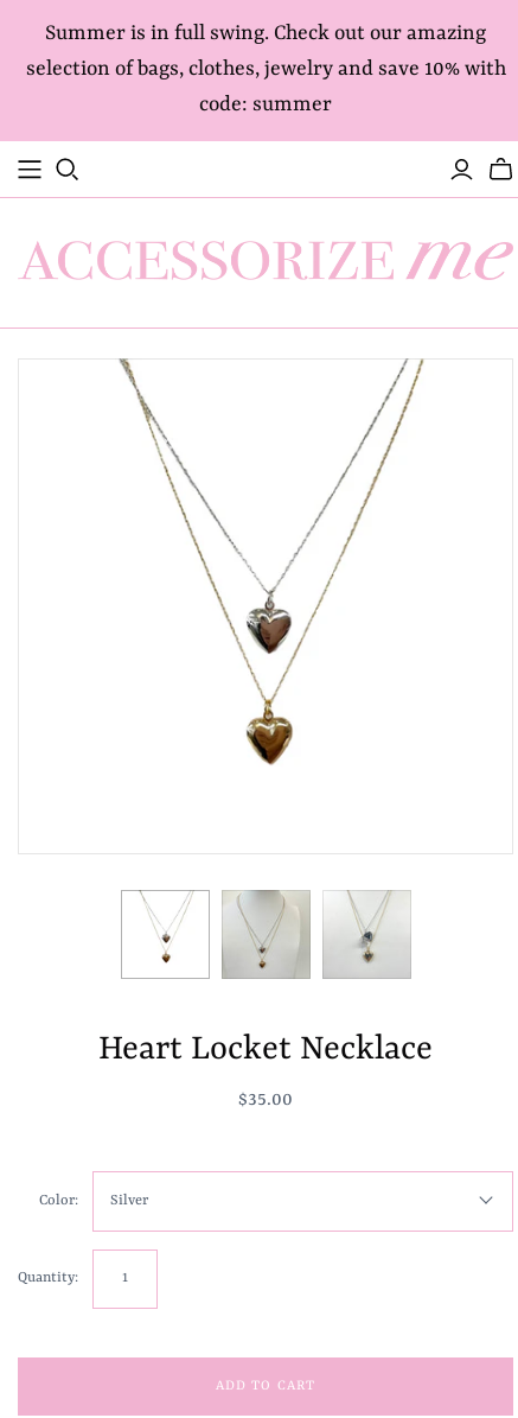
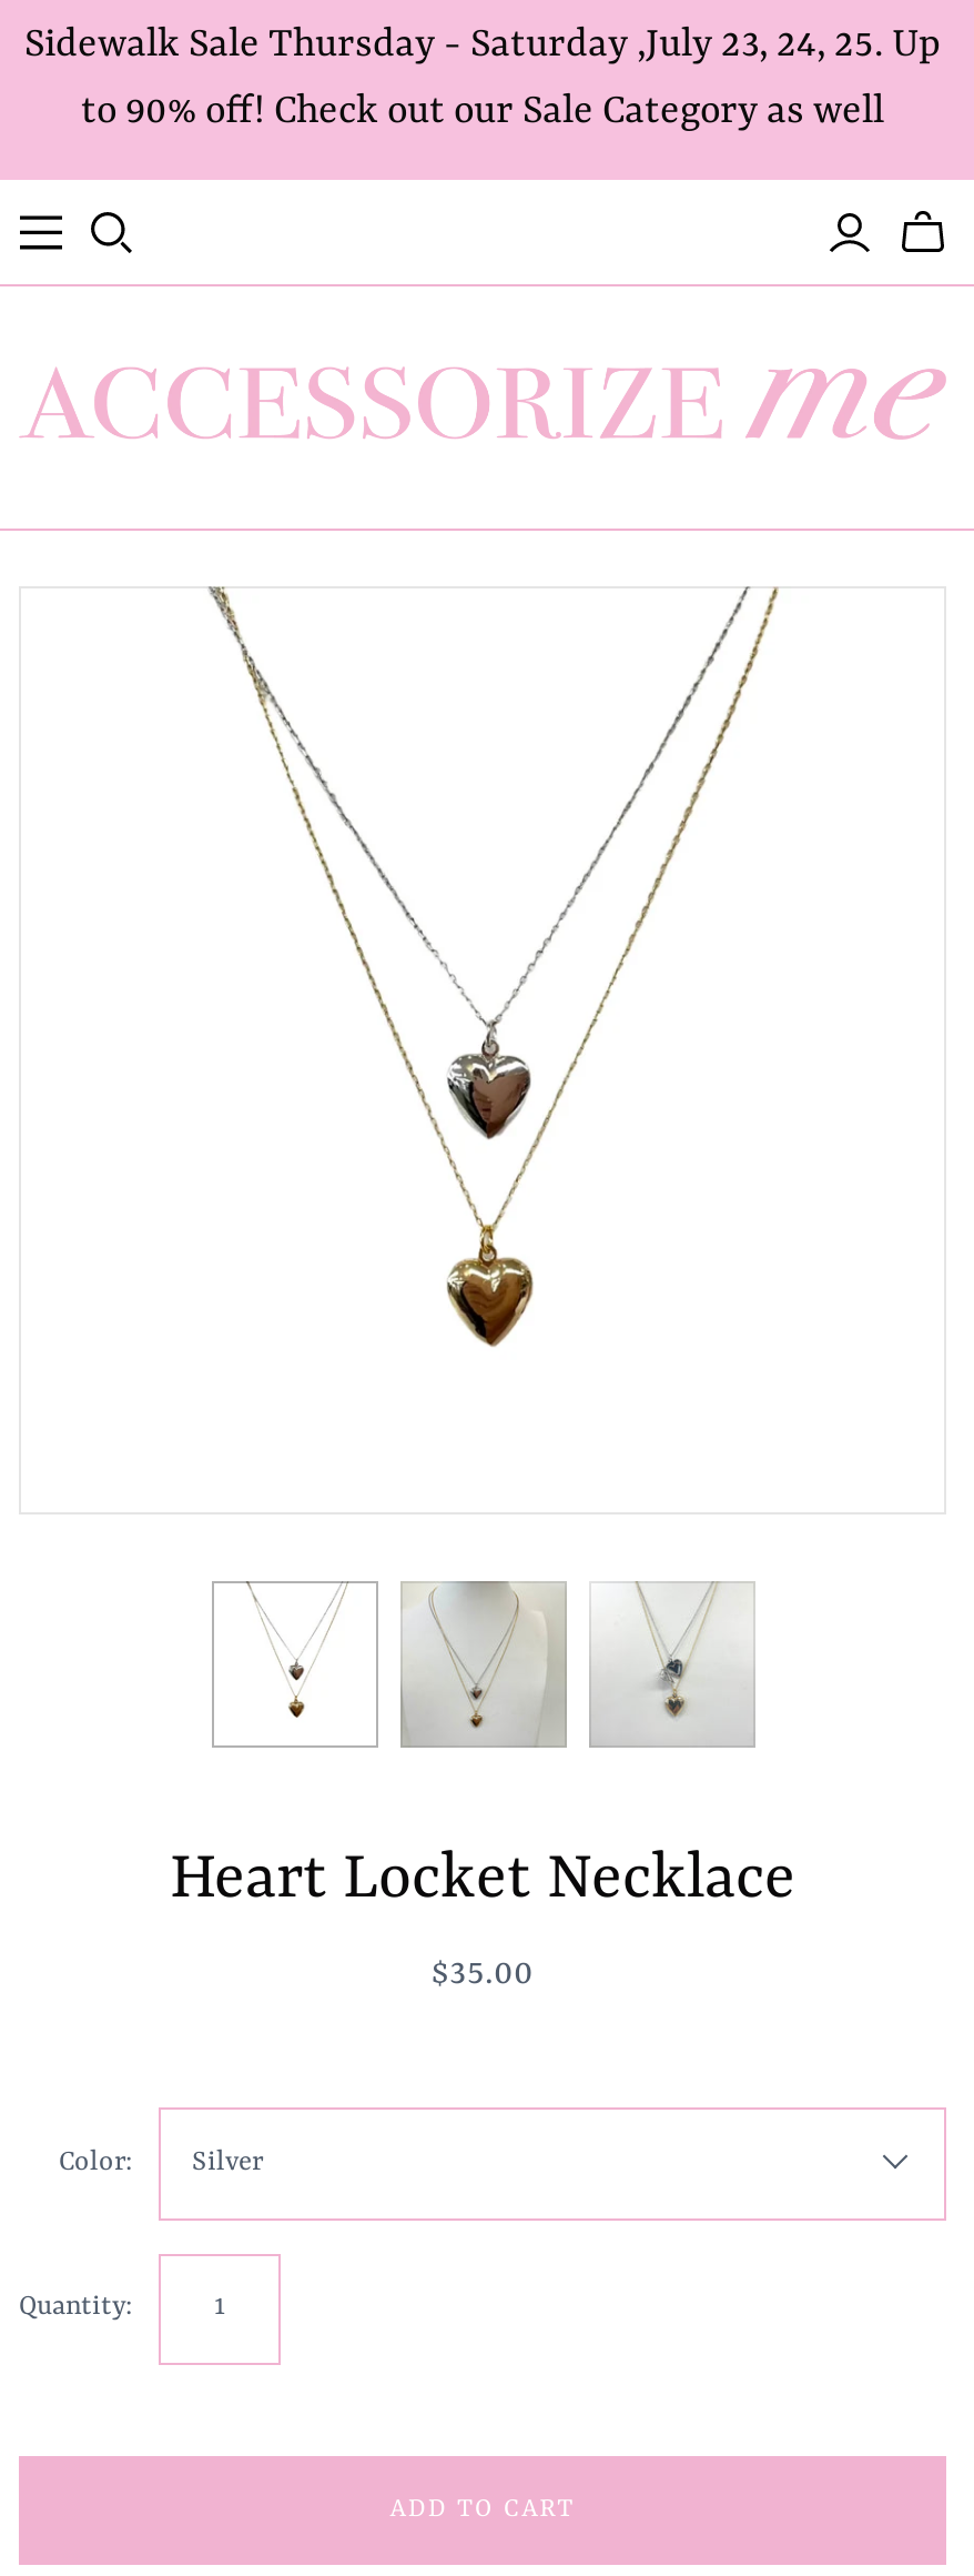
[25,21,506,116] Summer is in full swing. Check out our amazing | selection of bags, clothes, jewelry and save 10% with | code: summer -> [24,22,941,133] Sidewalk Sale Thursday - Saturday ,July 23, 24, 25. Up | to 90% off! Check out our Sale Category as well

